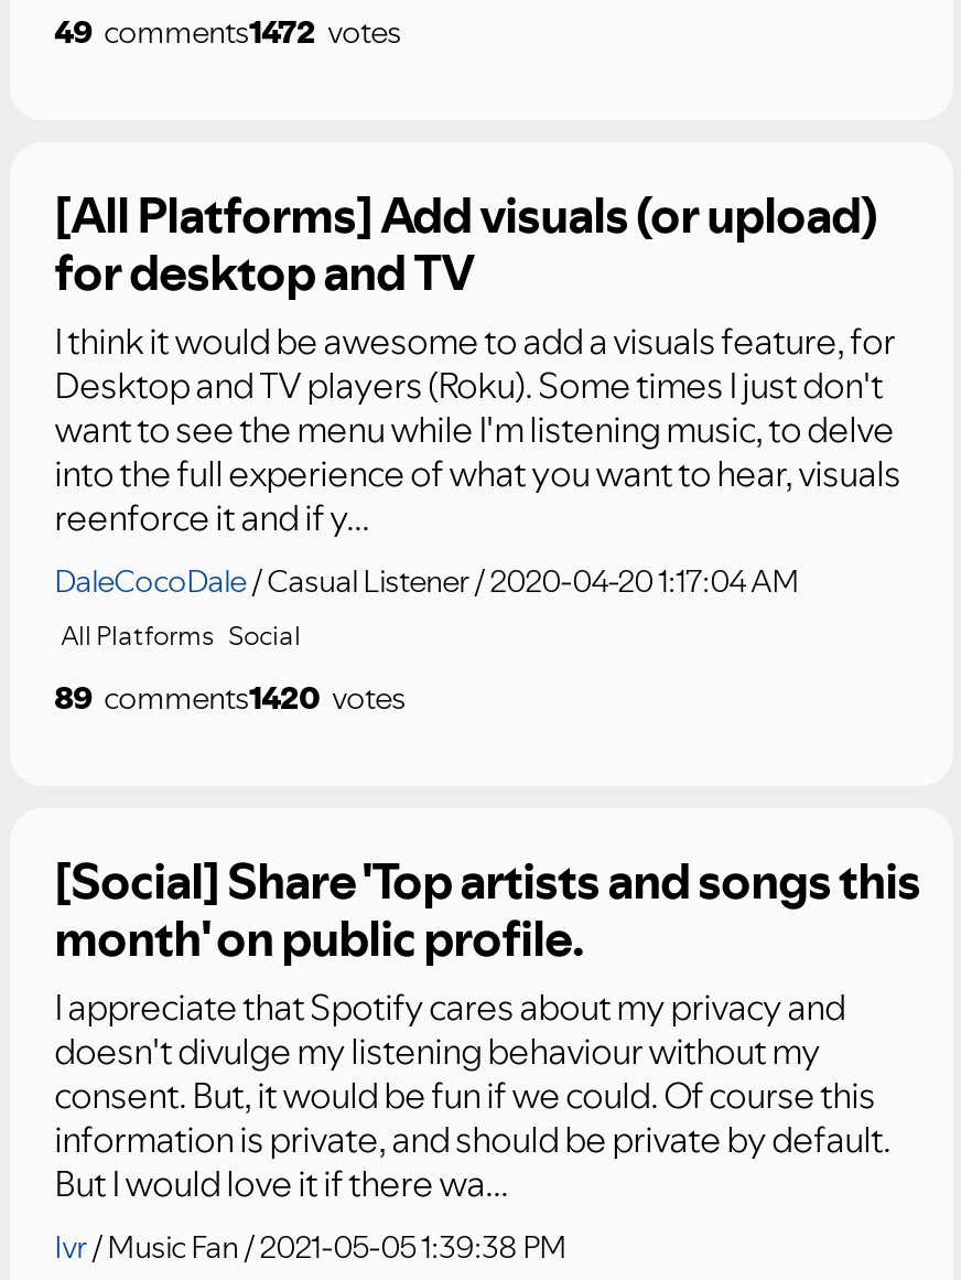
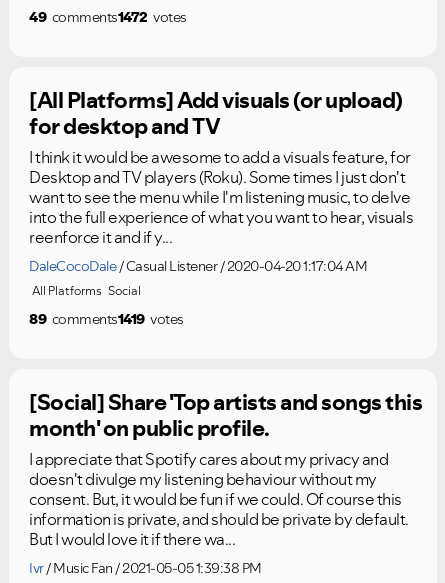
[54,676,406,720] 89 comments1420 votes -> [29,309,183,329] 89 comments1419 votes

